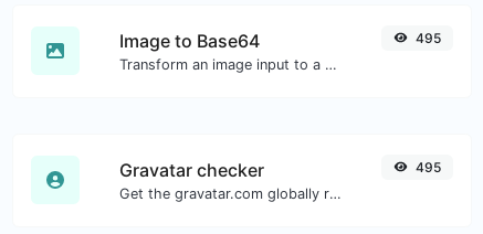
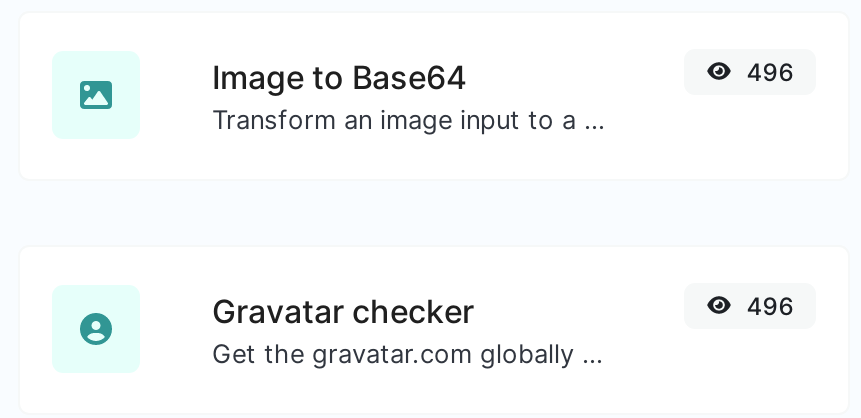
[412,29,441,46] 495 -> [740,56,794,86] 496
[412,159,441,175] 495 -> [740,290,794,320] 496

